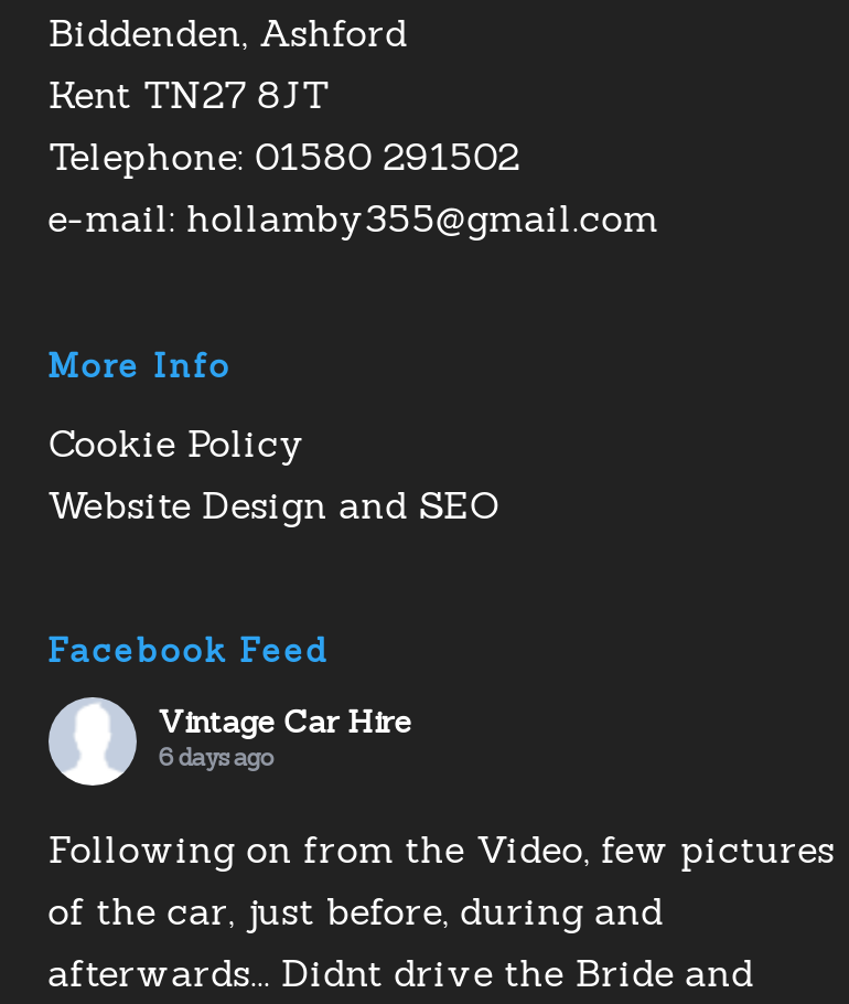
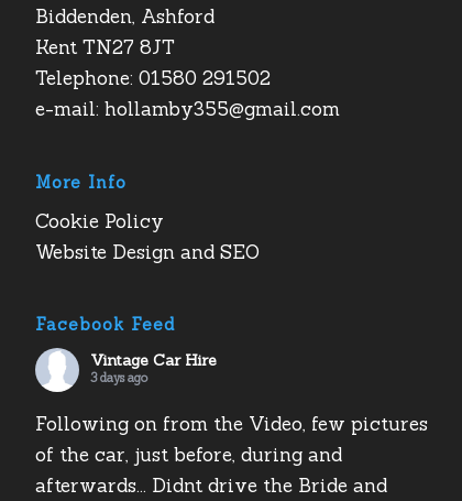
[158,741,273,772] 6 days ago -> [90,370,147,385] 3 days ago

